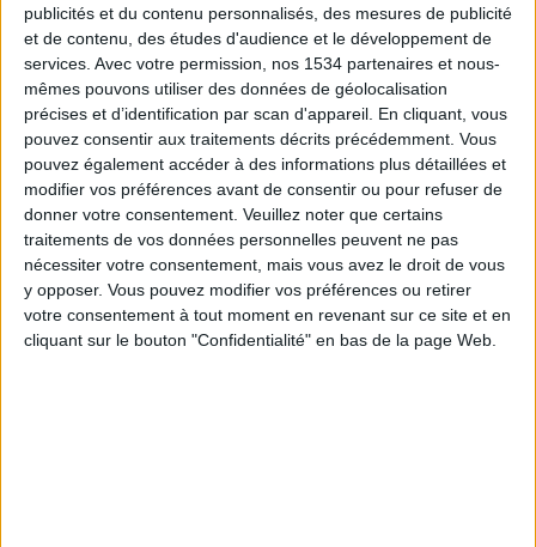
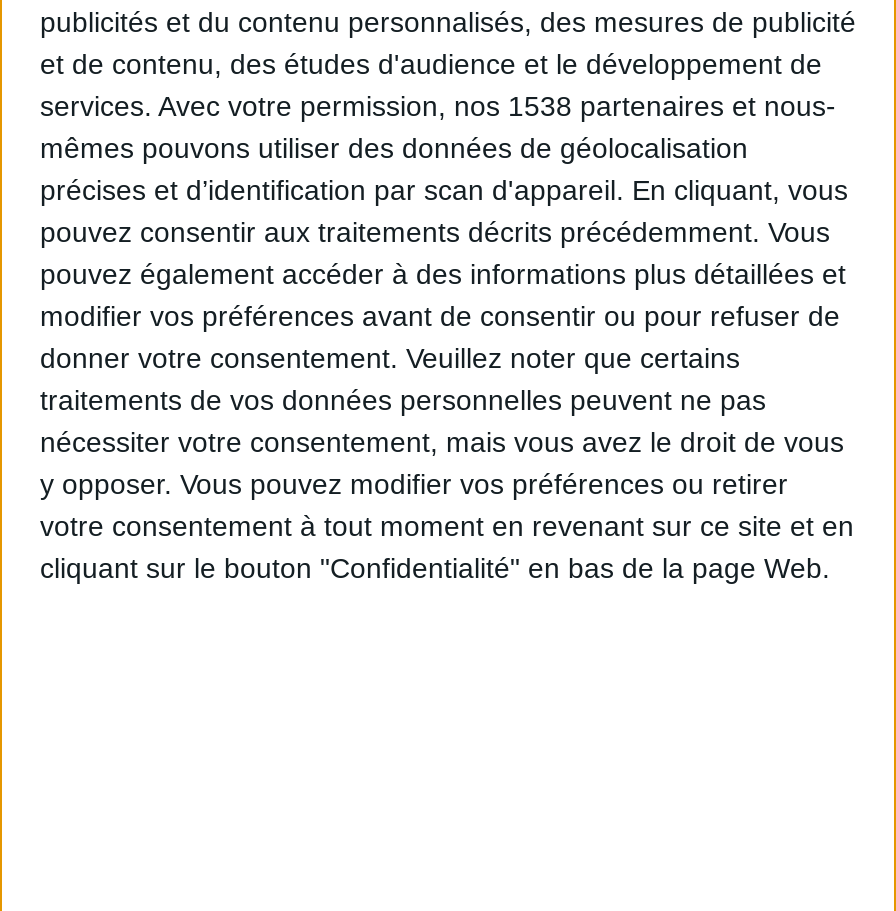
[24,54,500,73] services. Avec votre permission, nos 1534 partenaires et nous- -> [40,90,836,122] services. Avec votre permission, nos 1538 partenaires et nous-

